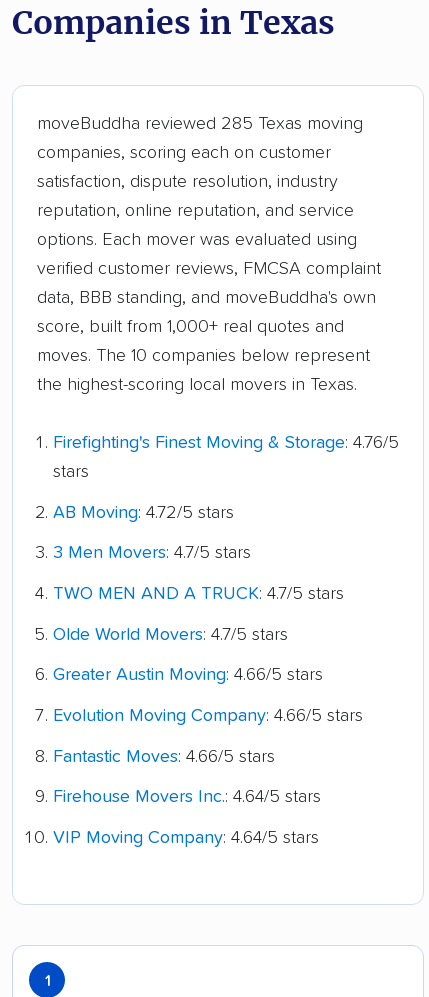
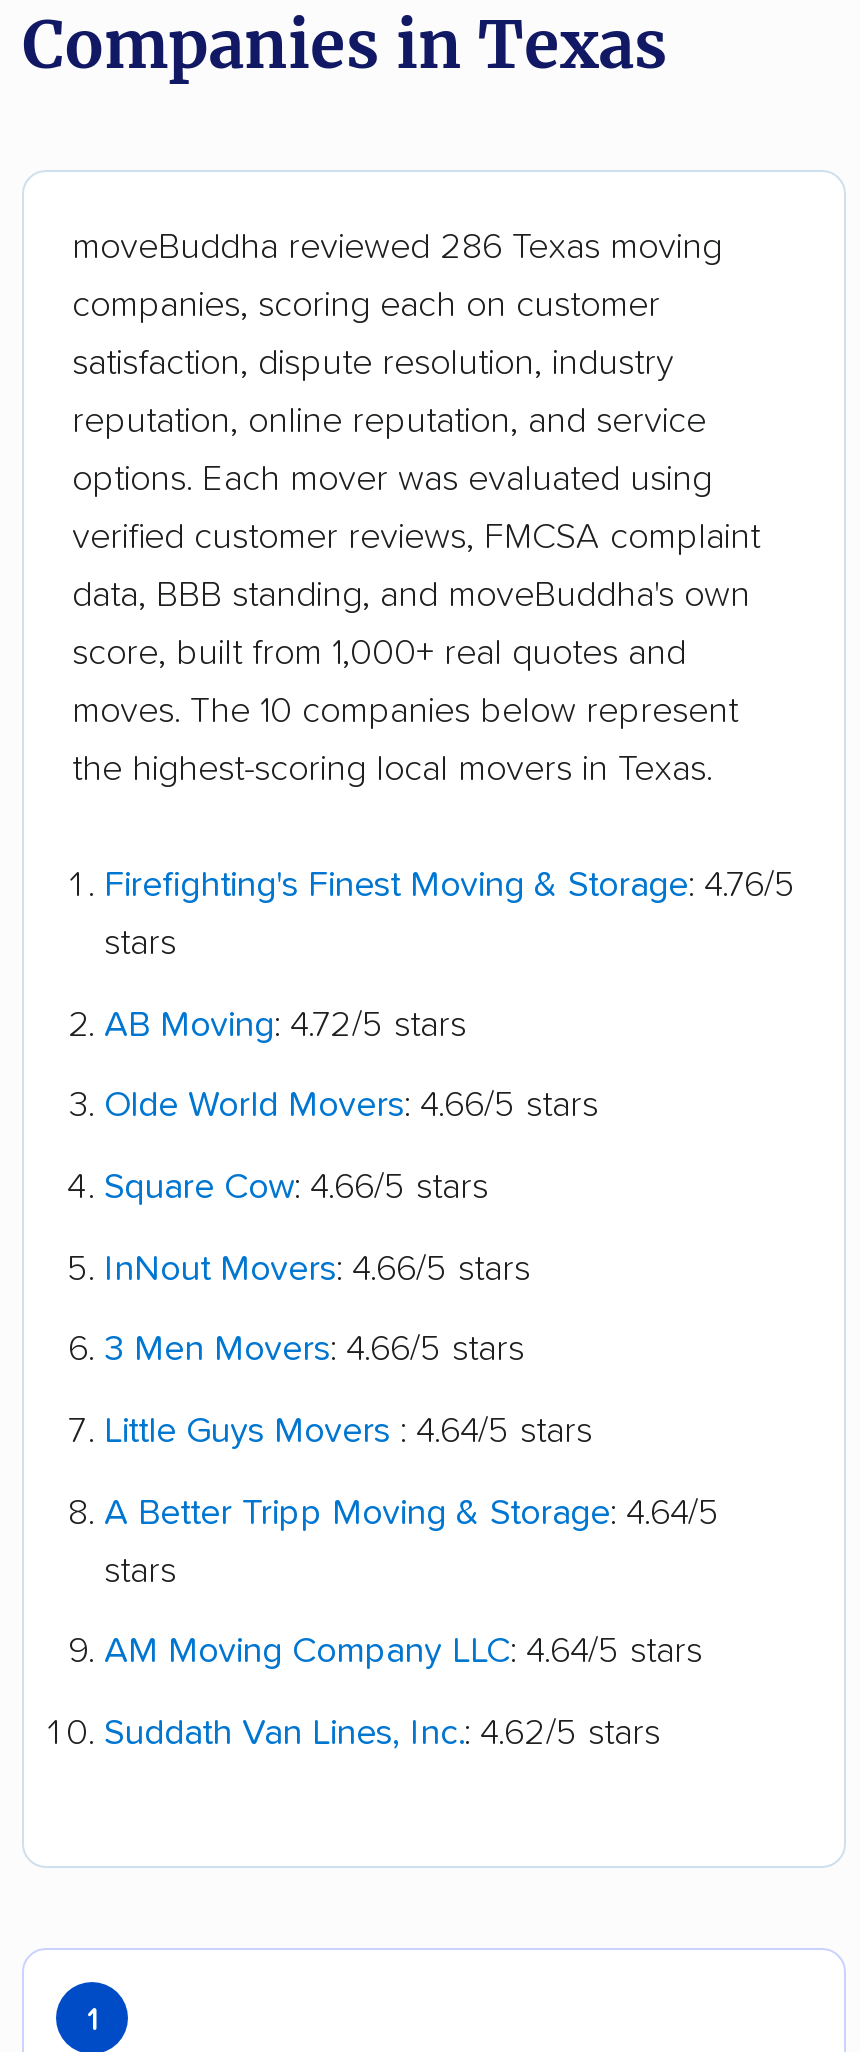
[37,115,363,133] moveBuddha reviewed 285 Texas moving -> [72,229,722,265] moveBuddha reviewed 286 Texas moving
[53,544,363,847] 3 Men Movers: 4.7/5 stars | TWO MEN AND A TRUCK: 4.7/5 stars | Olde World Movers: 4.7/5 stars | Greater Austin Moving: 4.66/5 stars | Evolution Moving Company: 4.66/5 stars | Fantastic Moves: 4.66/5 stars | Firehouse Movers Inc.: 4.64/5 stars | VIP Moving Company: 4.64/5 stars -> [104,1088,720,1752] Olde World Movers: 4.66/5 stars | Square Cow: 4.66/5 stars | InNout Movers: 4.66/5 stars | 3 Men Movers: 4.66/5 stars | Little Guys Movers: 4.64/5 stars | A Better Tripp Moving & Storage: 4.64/5 | stars | AM Moving Company LLC: 4.64/5 stars | Suddath Van Lines, Inc.: 4.62/5 stars

